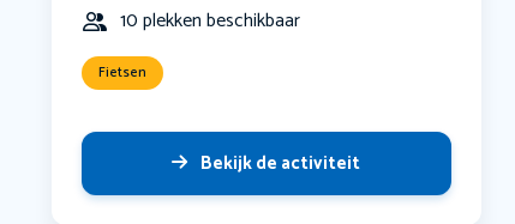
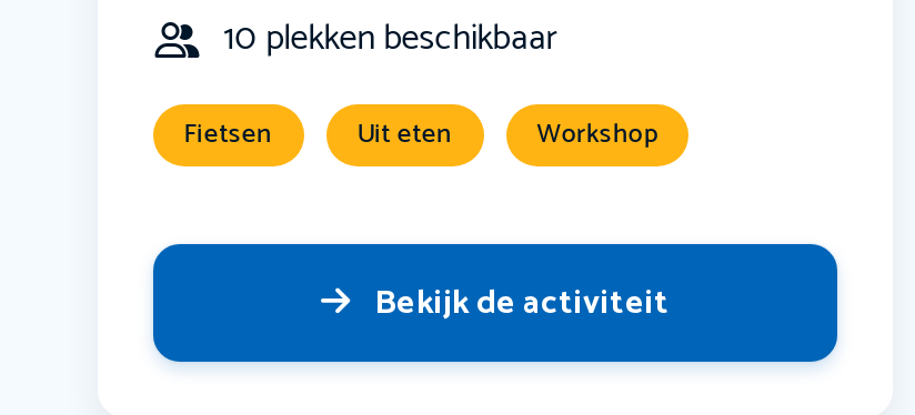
none -> [357,114,657,156] Uit eten | Workshop

